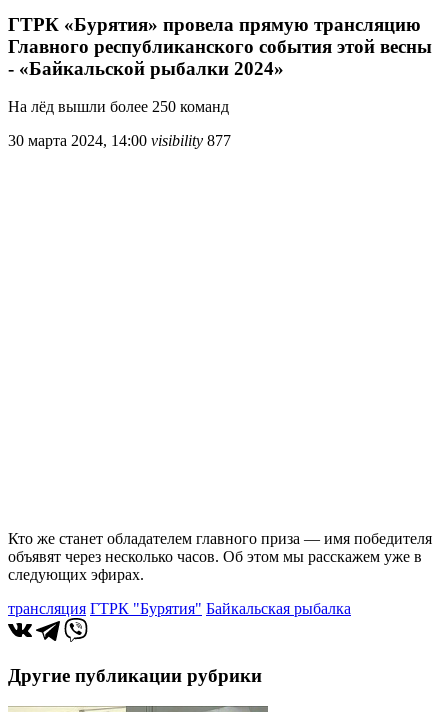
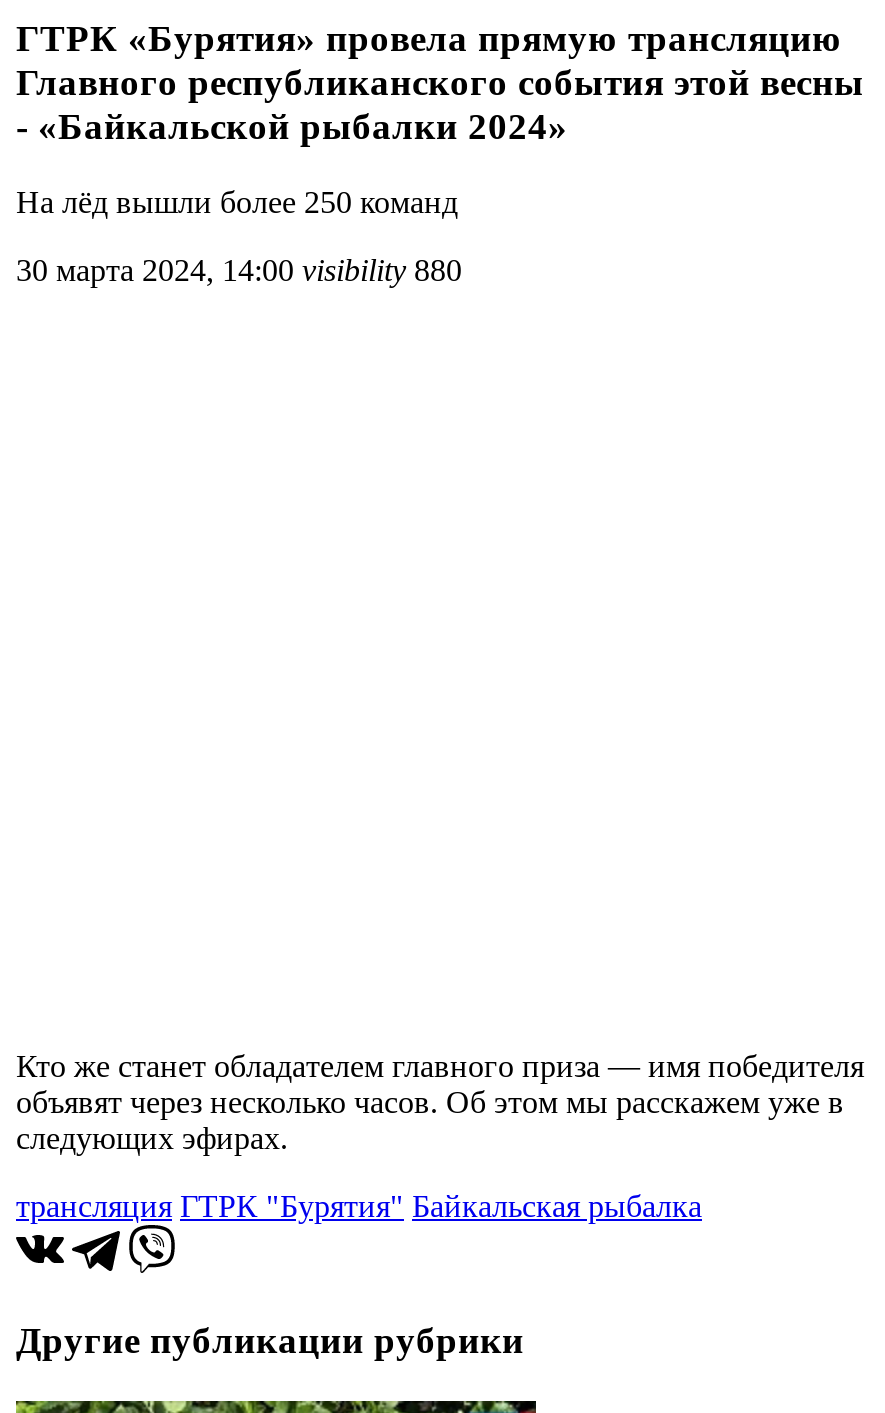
[8,132,231,149] 30 марта 2024, 14:00 visibility 877 -> [16,254,462,288] 30 марта 2024, 14:00 visibility 880

